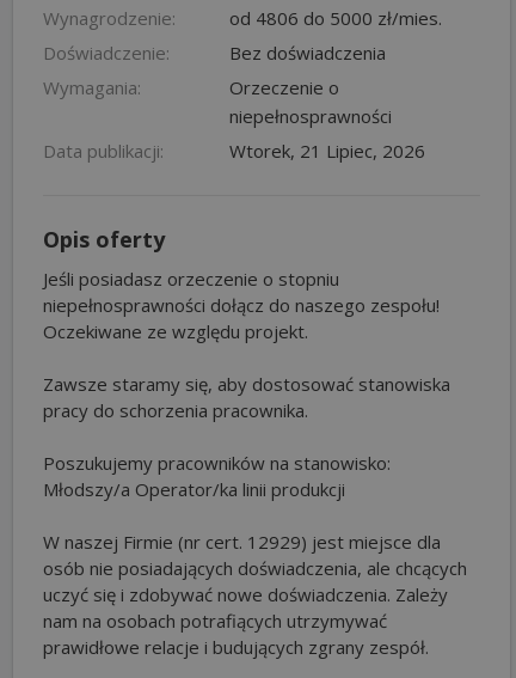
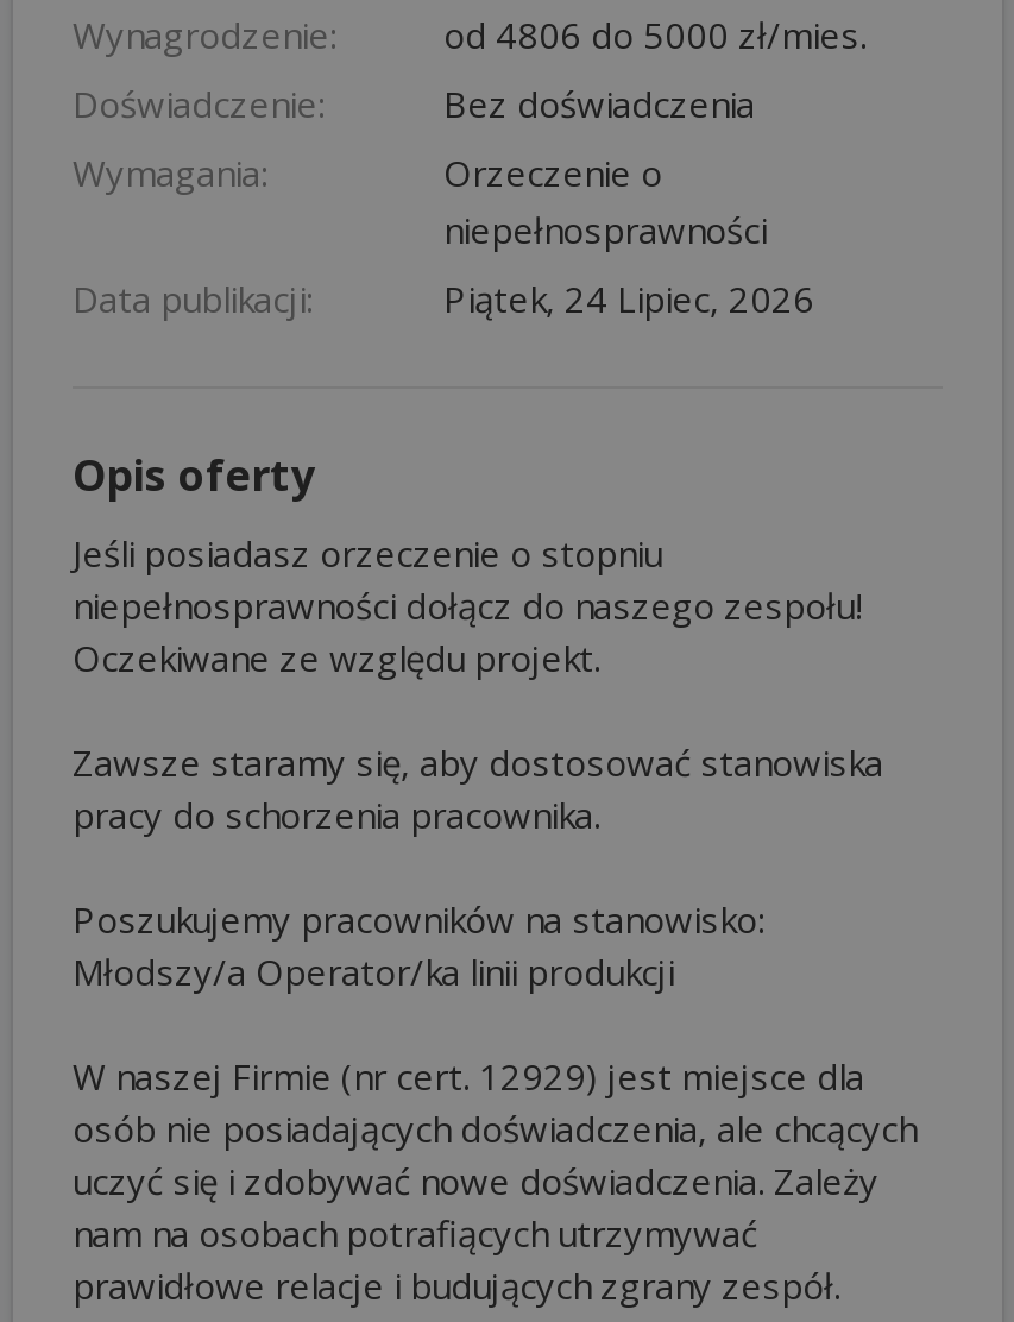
[229,138,425,162] Wtorek, 21 Lipiec, 2026 -> [443,274,814,321] Piątek, 24 Lipiec, 2026

